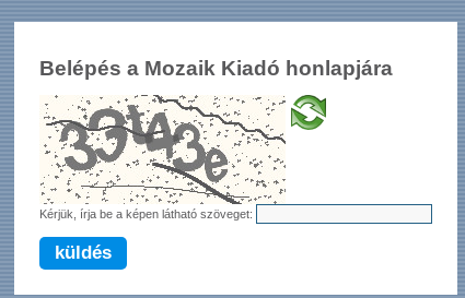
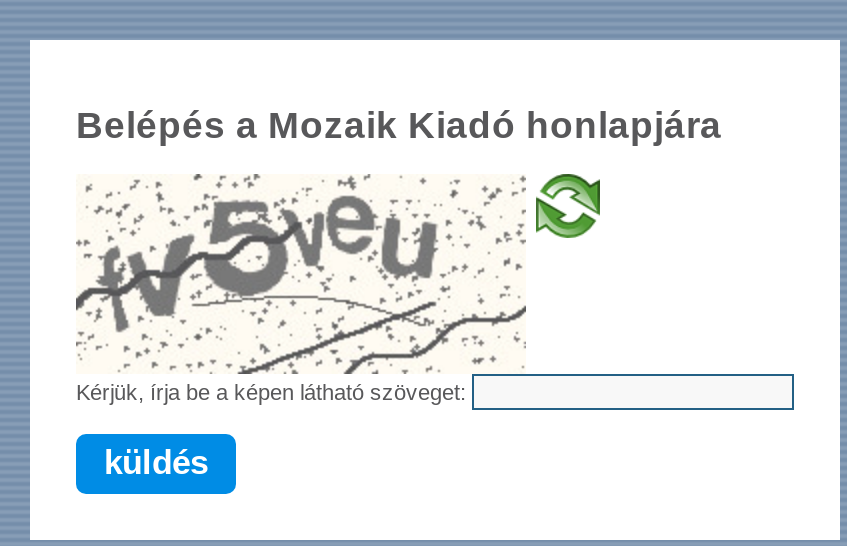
[39,94,287,204] [image] -> [74,172,526,374] [image]

